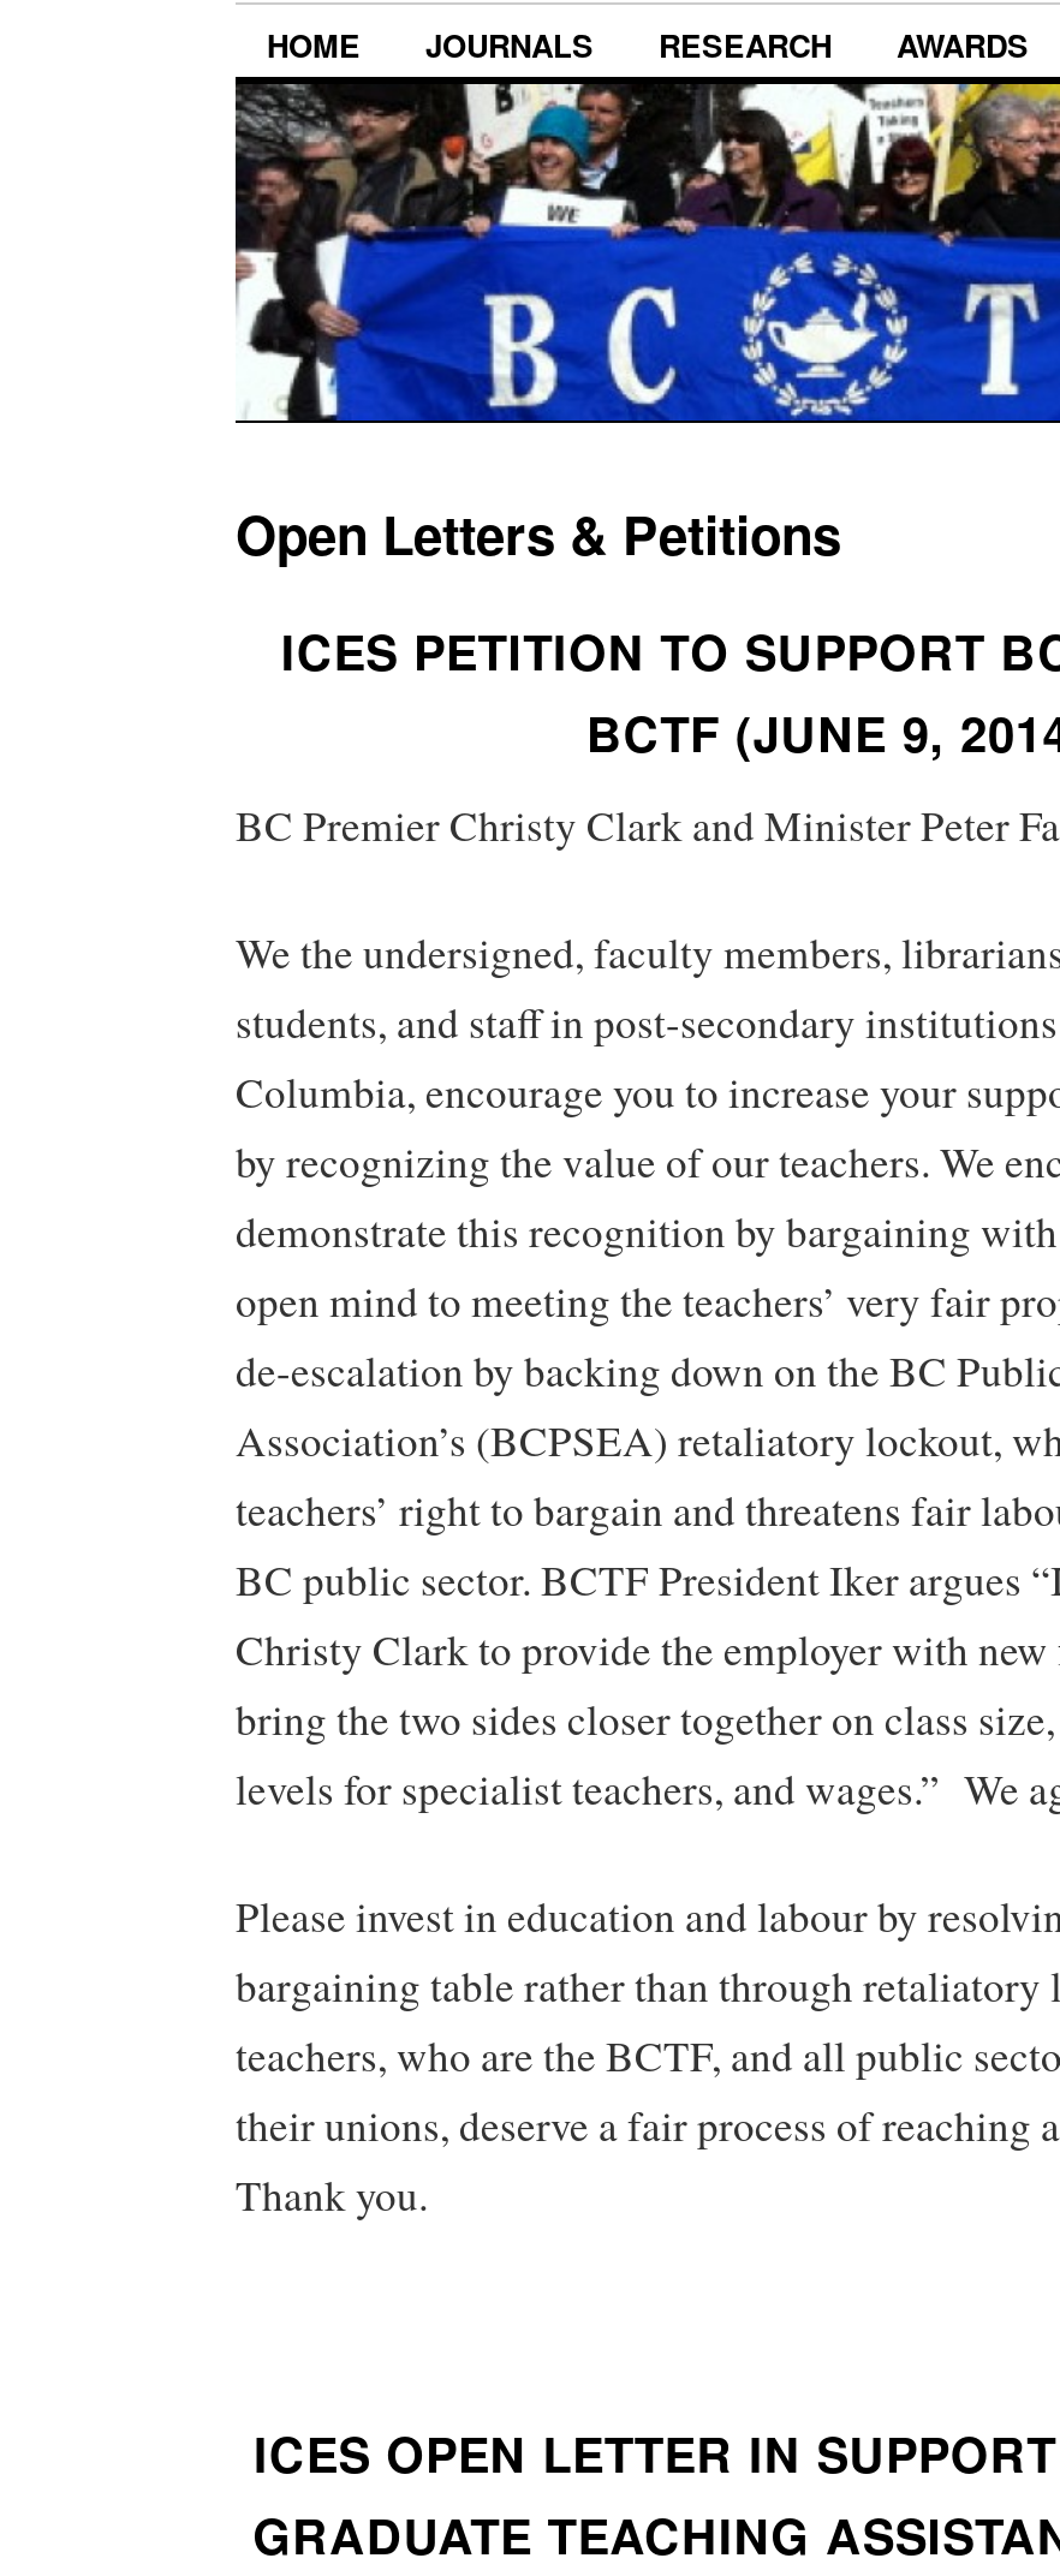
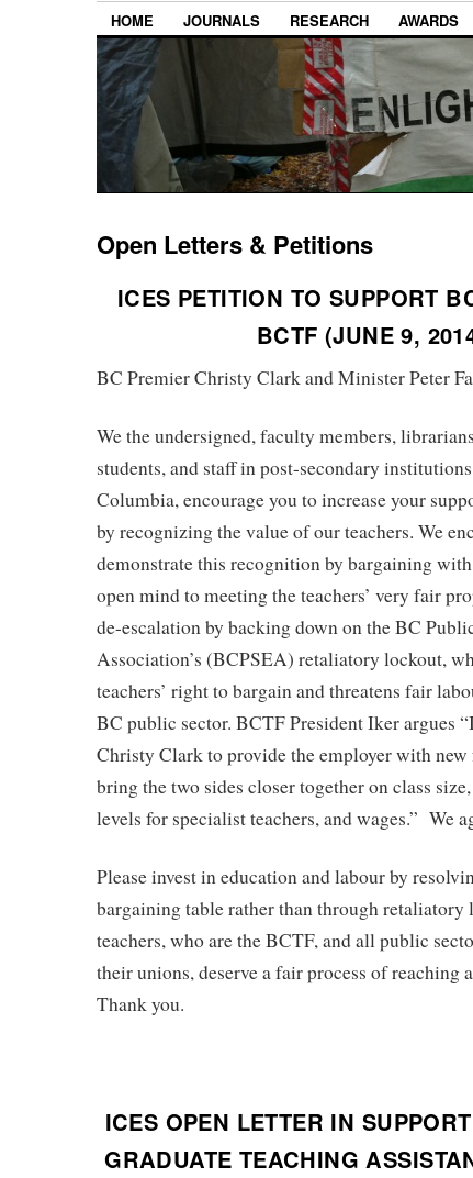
[233,82,1053,423] [image] -> [95,38,470,193] [image]

